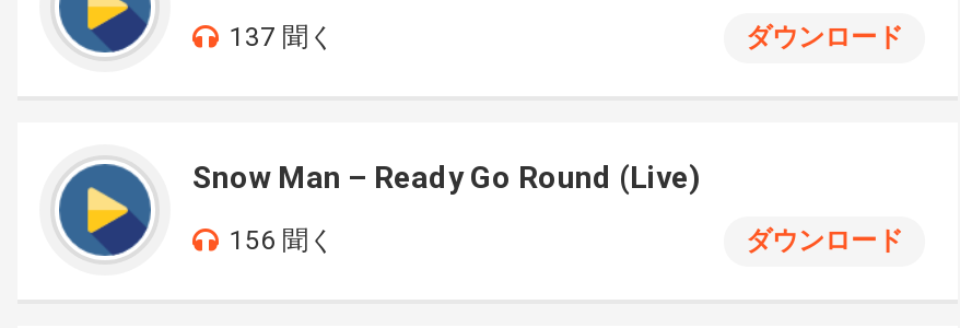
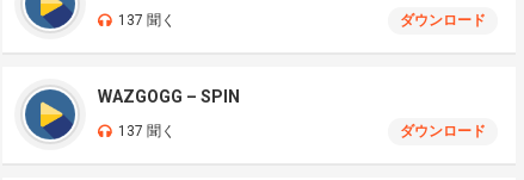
[192,160,700,195] Snow Man – Ready Go Round (Live) -> [98,87,240,106] WAZGOGG – SPIN
[230,225,335,256] 156 聞く -> [118,123,175,139] 137 聞く

